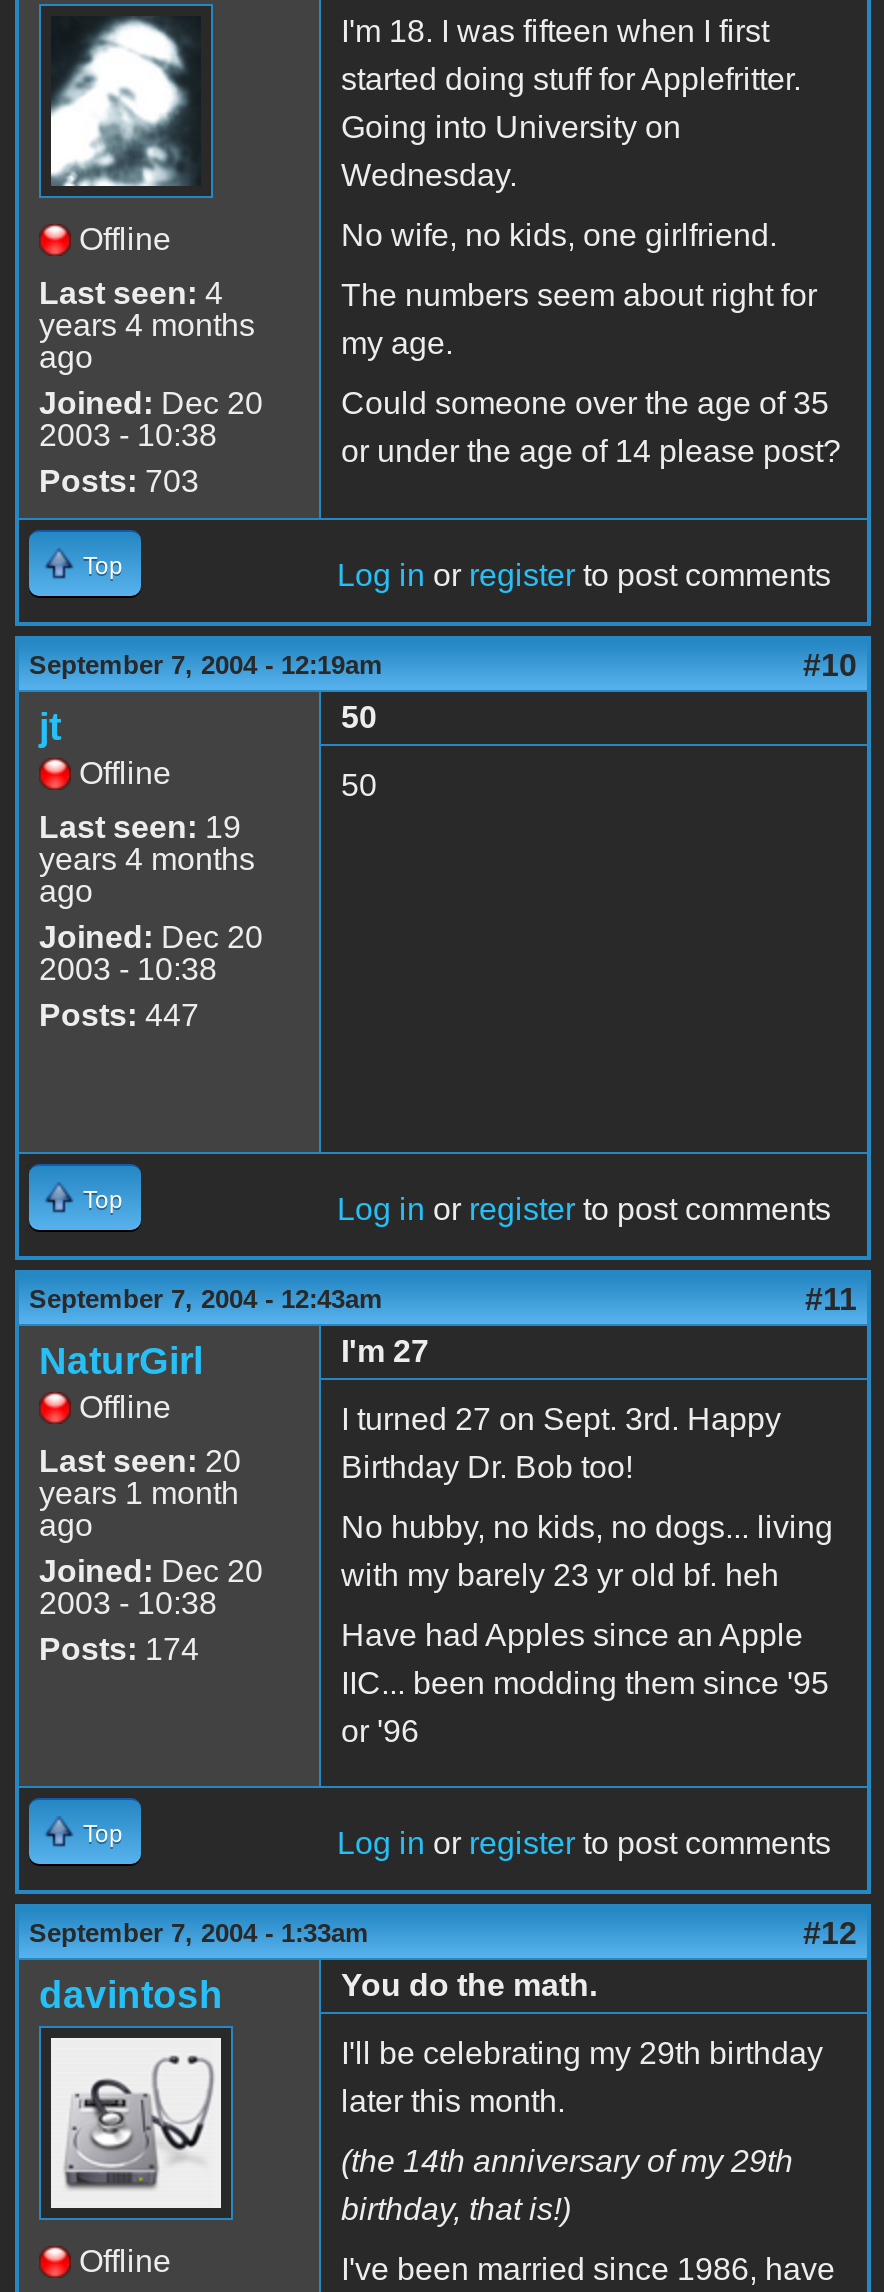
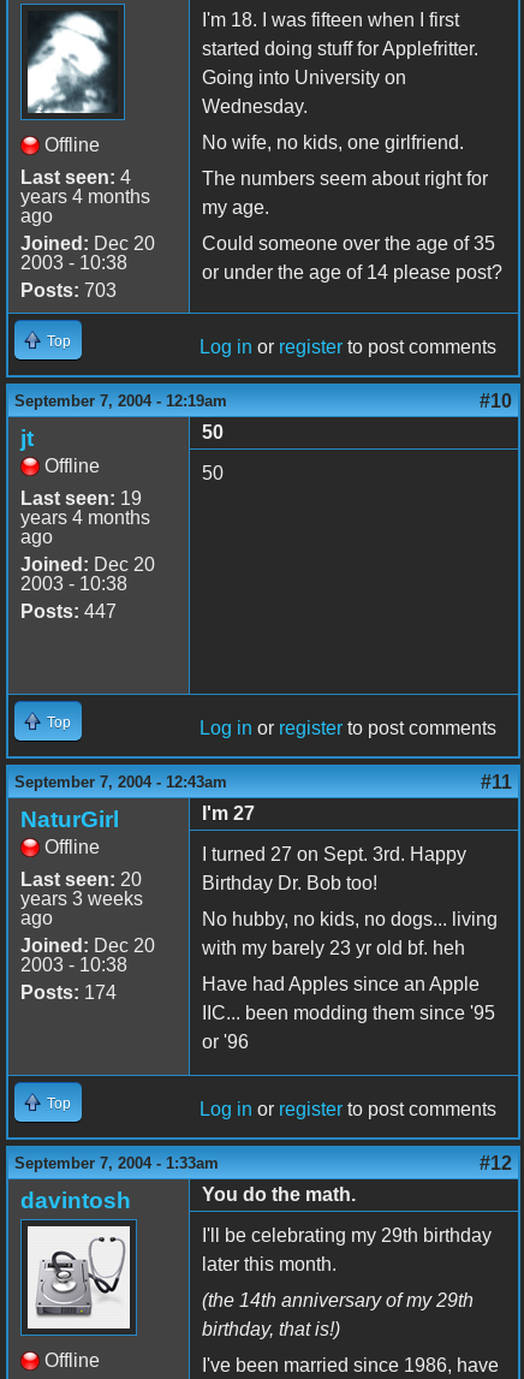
[39,1476,239,1510] years 1 month -> [20,888,143,909] years 3 weeks

